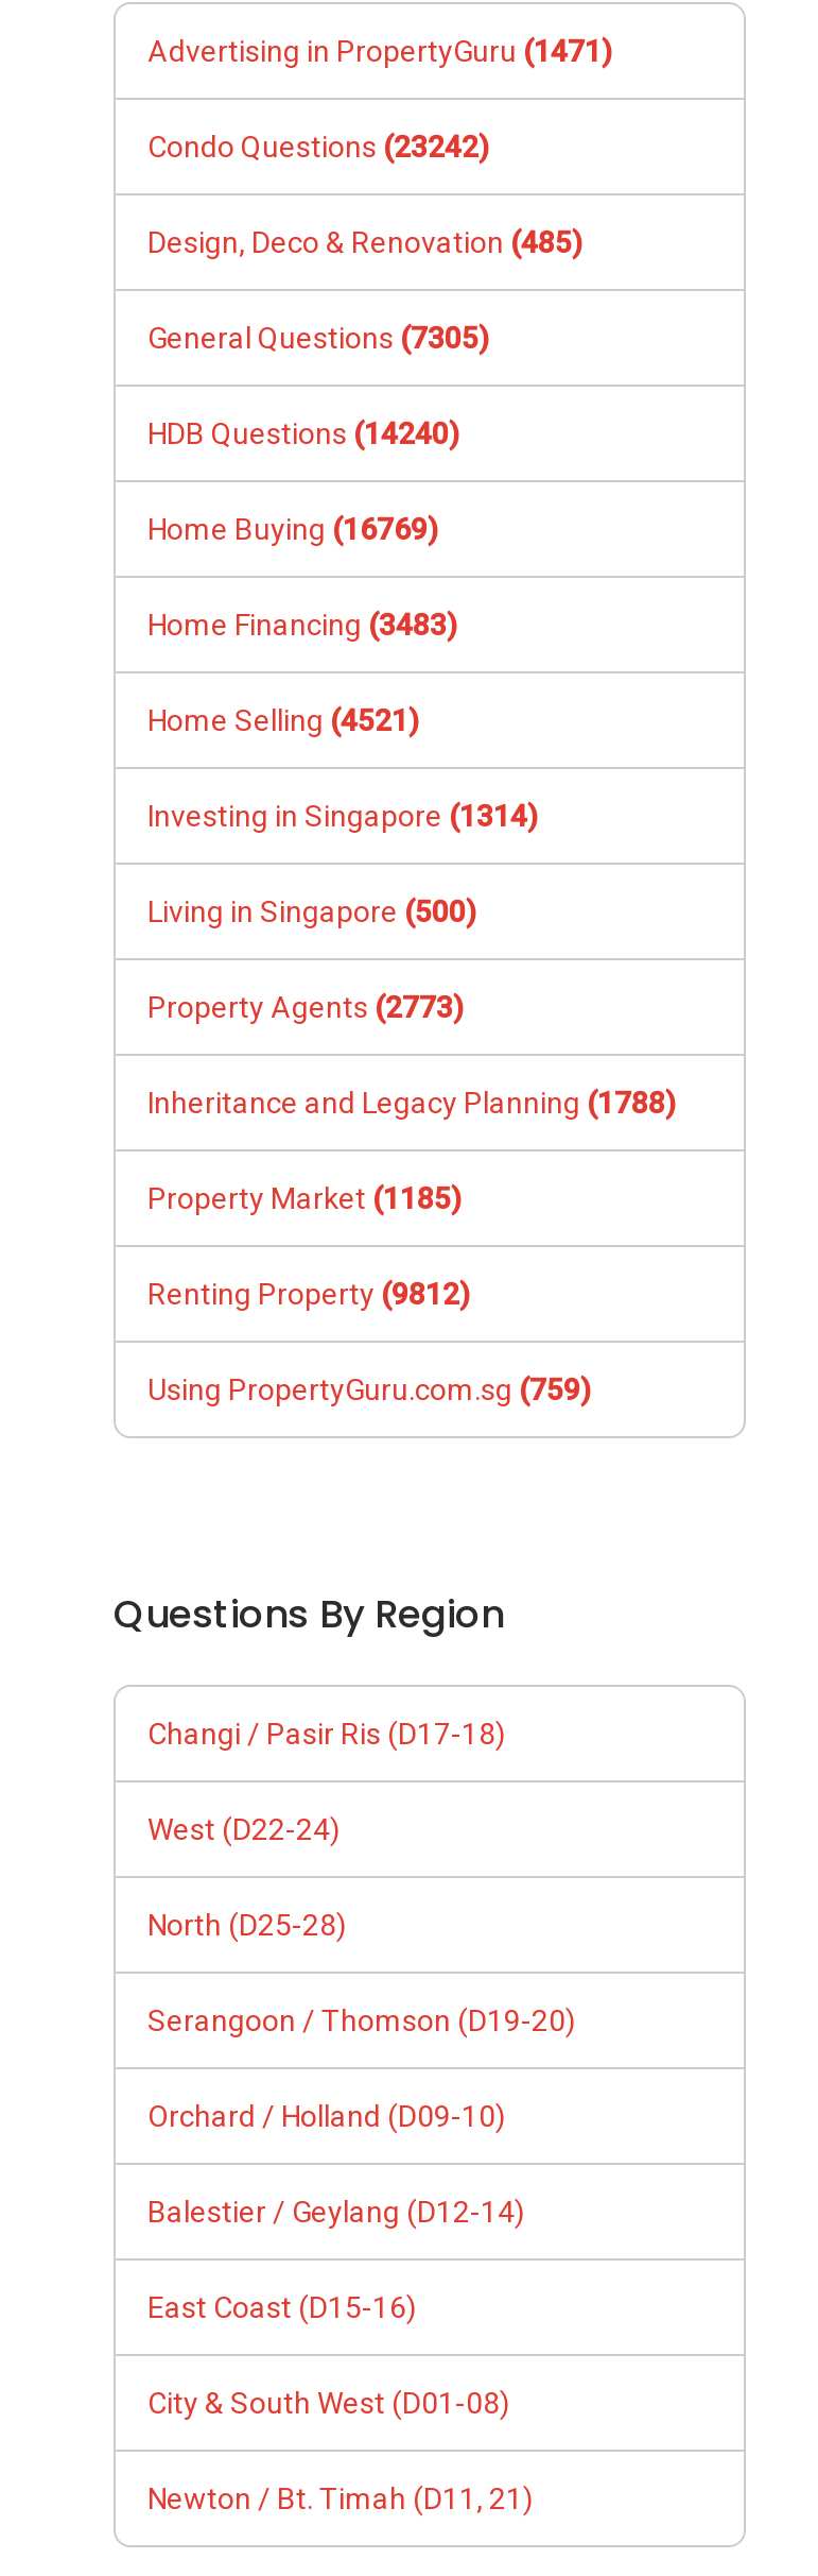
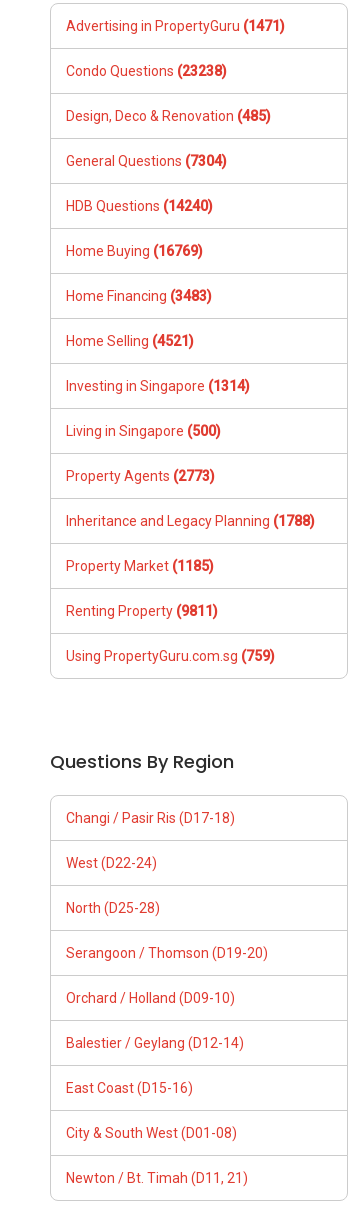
[147,130,489,164] Condo Questions (23242) -> [66,63,227,79] Condo Questions (23238)
[147,321,489,355] General Questions (7305) -> [66,153,227,169] General Questions (7304)
[147,1277,470,1311] Renting Property (9812) -> [66,603,218,619] Renting Property (9811)

